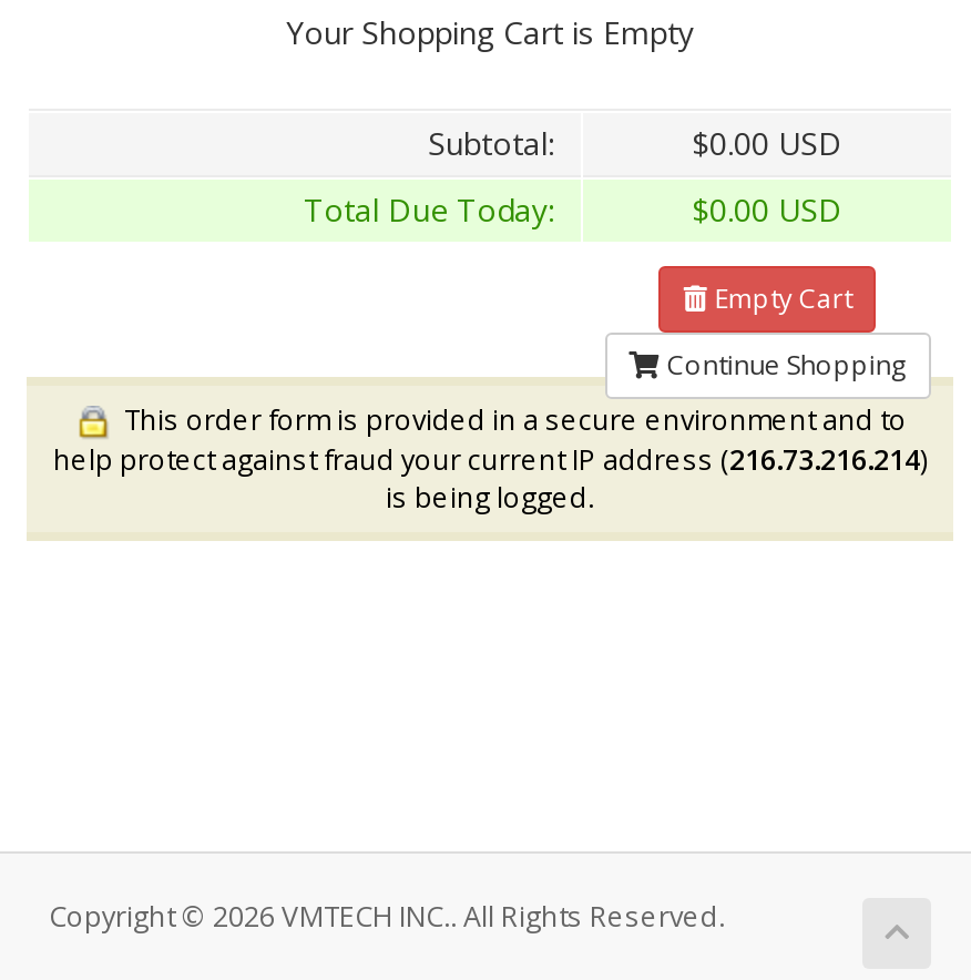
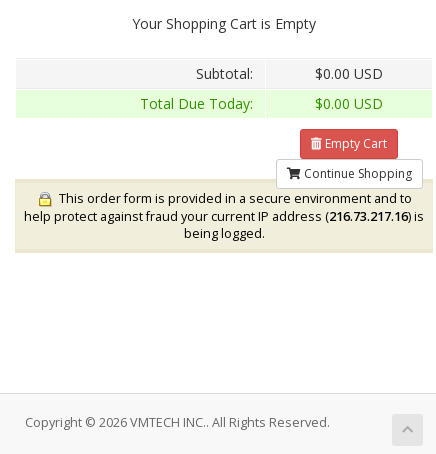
[53,440,927,516] help protect against fraud your current IP address (216.73.216.214) | is being logged. -> [24,208,424,242] help protect against fraud your current IP address (216.73.217.16) is | being logged.

